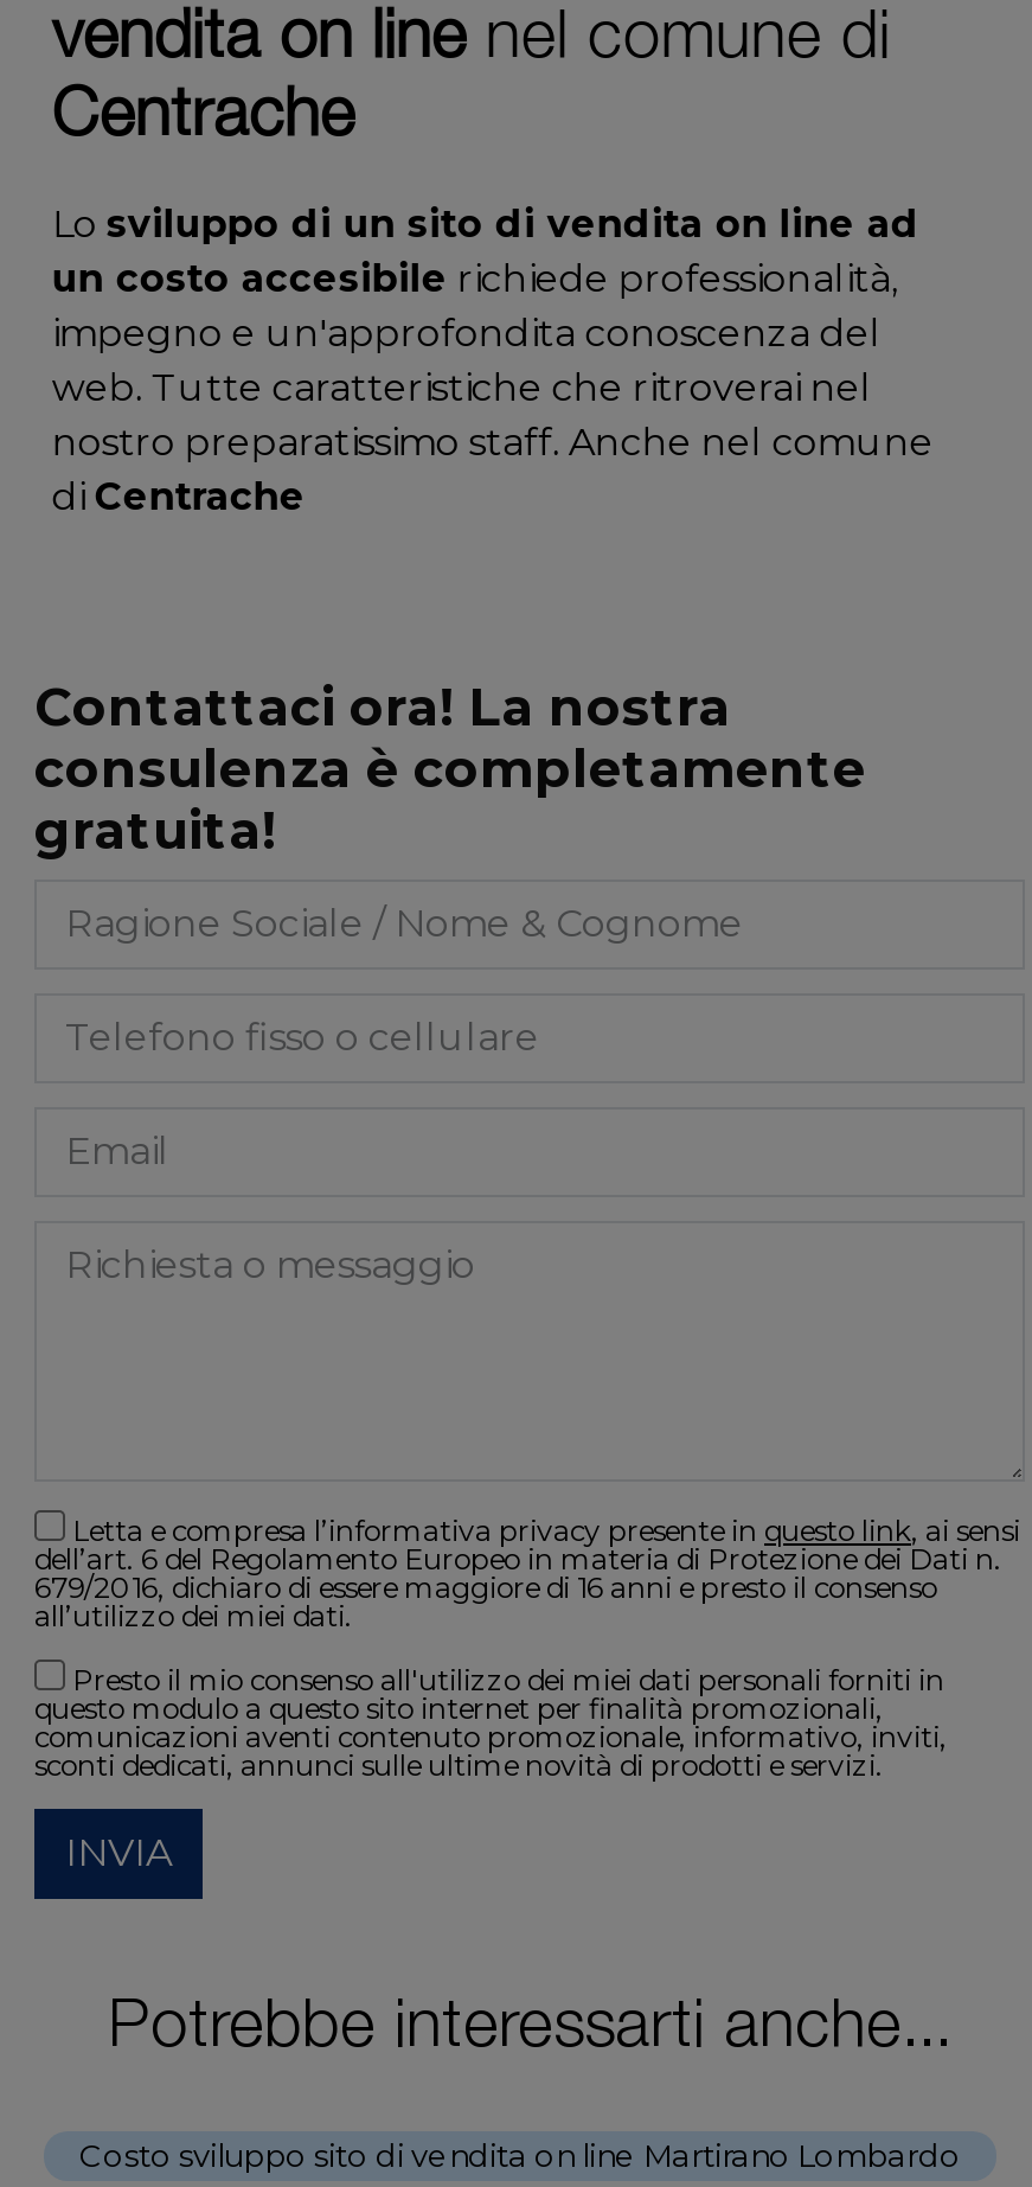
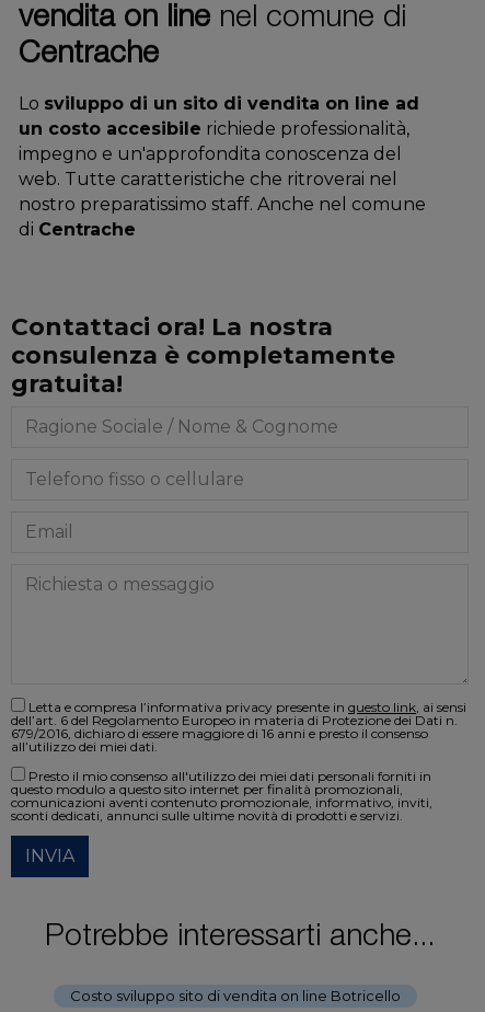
[79,2135,961,2173] Costo sviluppo sito di vendita on line Martirano Lombardo -> [70,986,401,1004] Costo sviluppo sito di vendita on line Botricello

